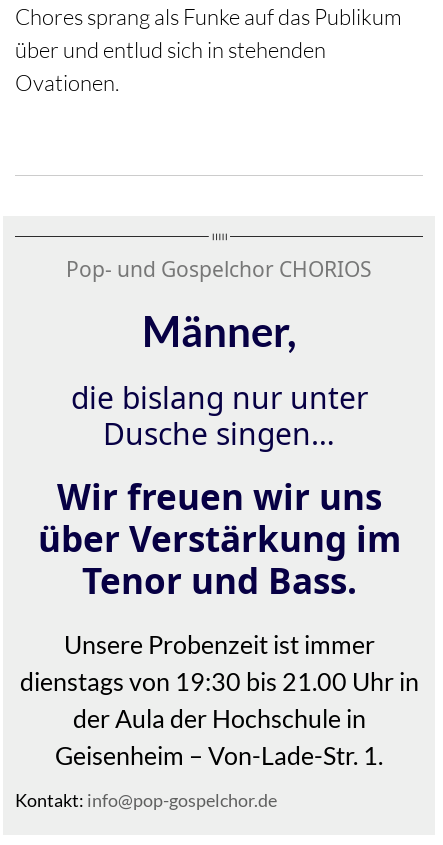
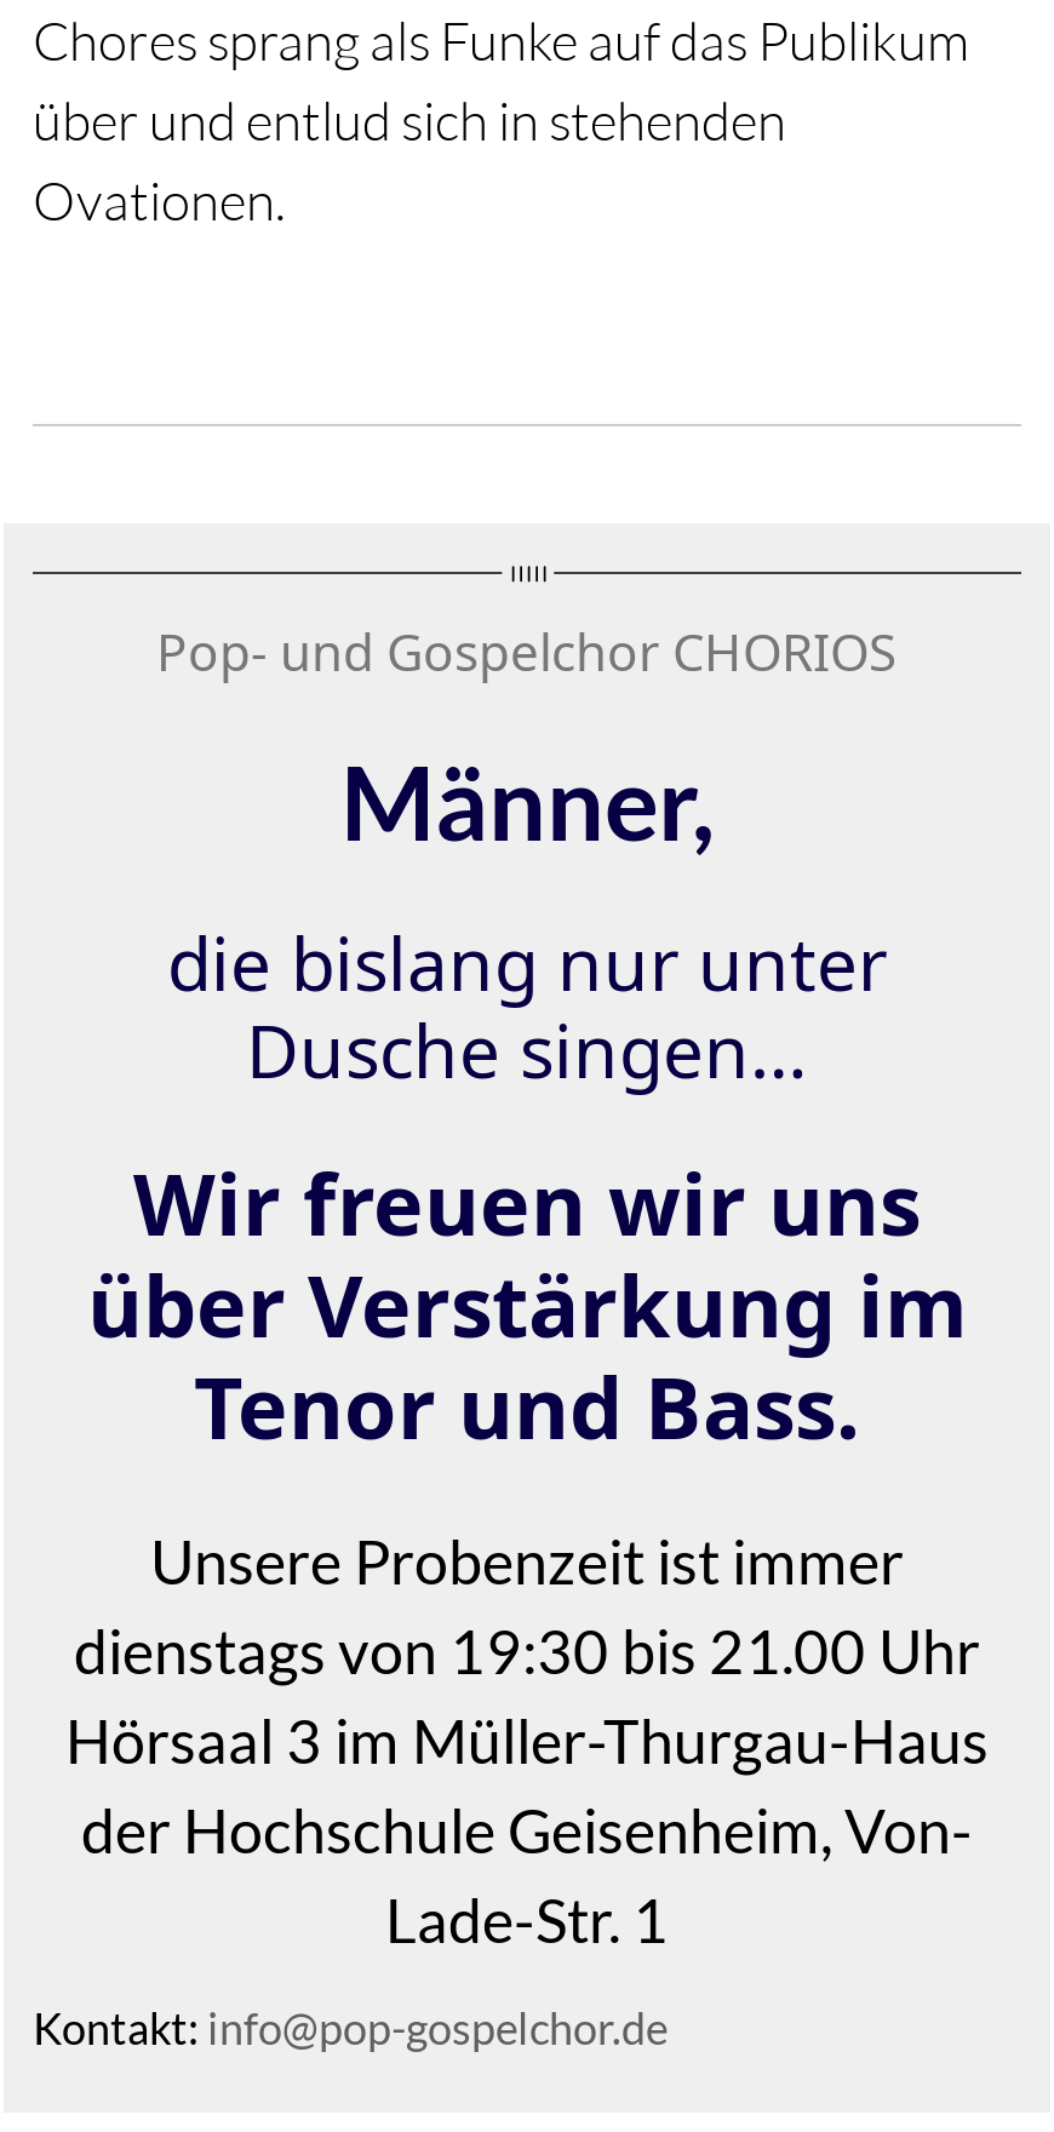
[19,666,418,770] dienstags von 19:30 bis 21.00 Uhr in | der Aula der Hochschule in | Geisenheim – Von-Lade-Str. 1. -> [65,1614,989,1956] dienstags von 19:30 bis 21.00 Uhr | Hörsaal 3 im Müller-Thurgau-Haus | der Hochschule Geisenheim, Von- | Lade-Str. 1

